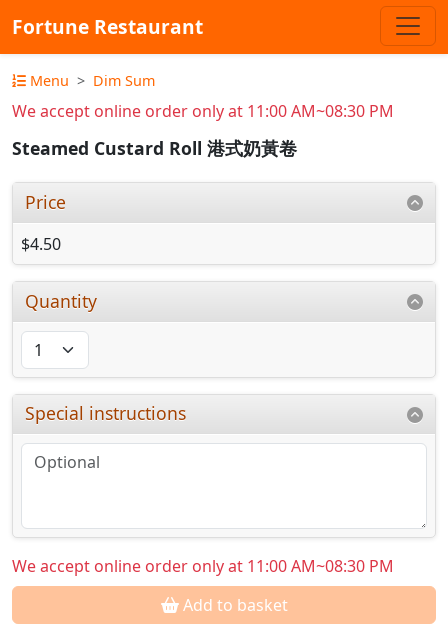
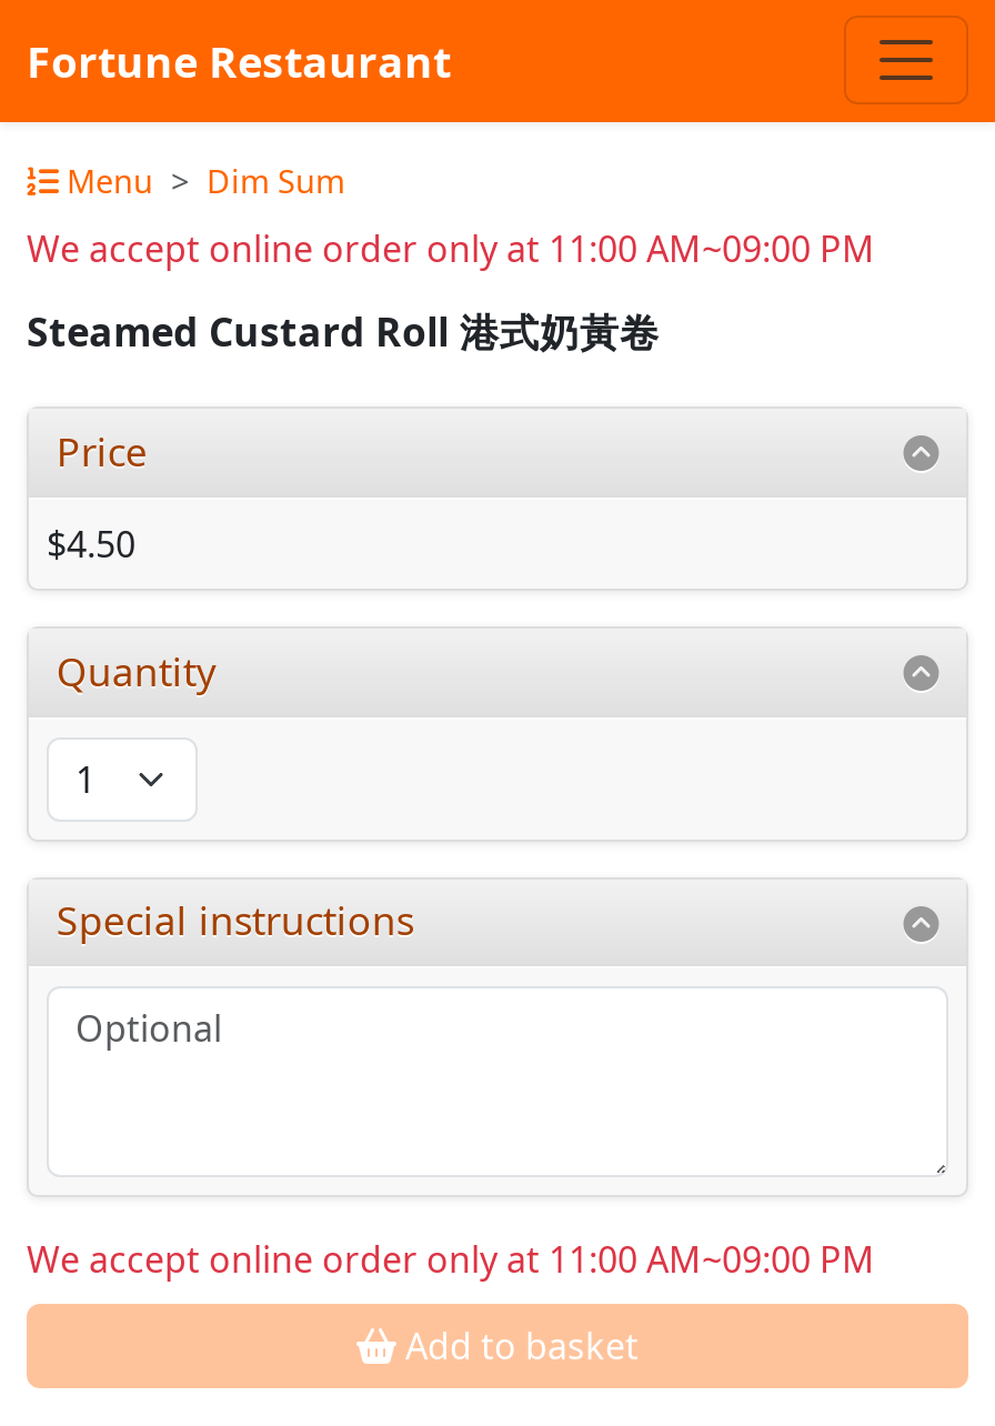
[12,100,394,122] We accept online order only at 11:00 AM~08:30 PM -> [27,224,875,273] We accept online order only at 11:00 AM~09:00 PM
[12,555,394,577] We accept online order only at 11:00 AM~08:30 PM -> [27,1235,875,1284] We accept online order only at 11:00 AM~09:00 PM

